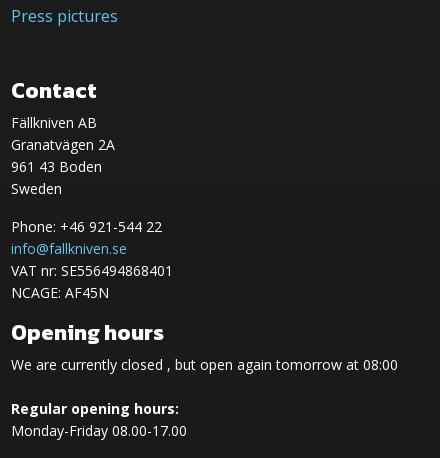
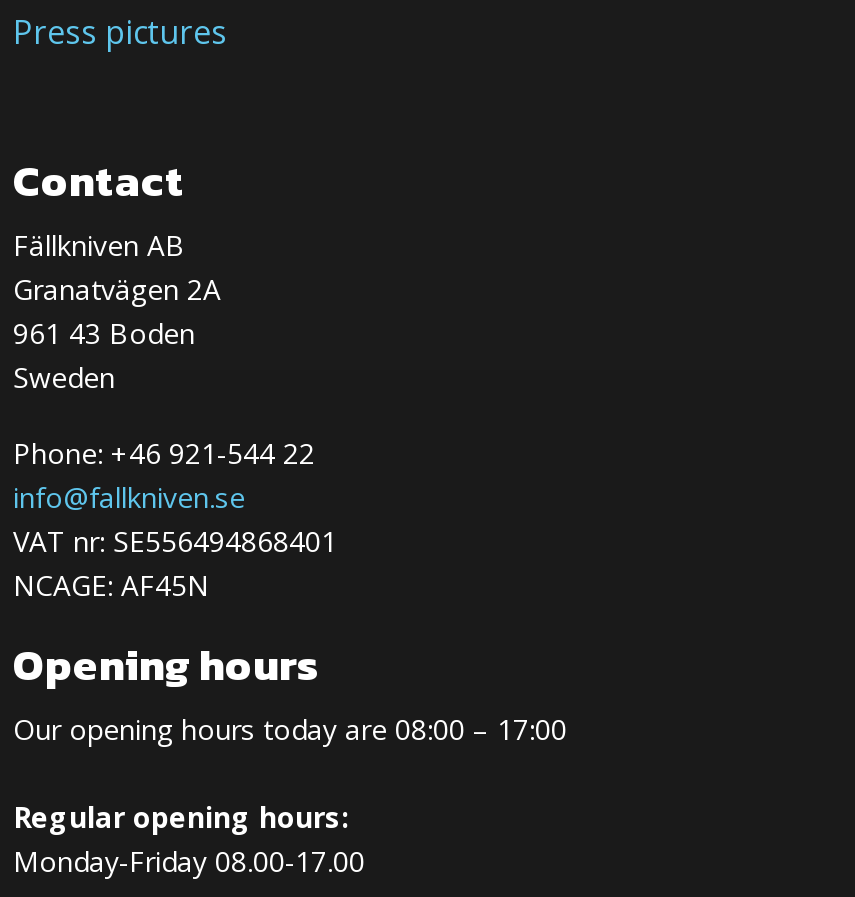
[11,354,398,373] We are currently closed , but open again tomorrow at 08:00 -> [13,709,567,747] Our opening hours today are 08:00 – 17:00

